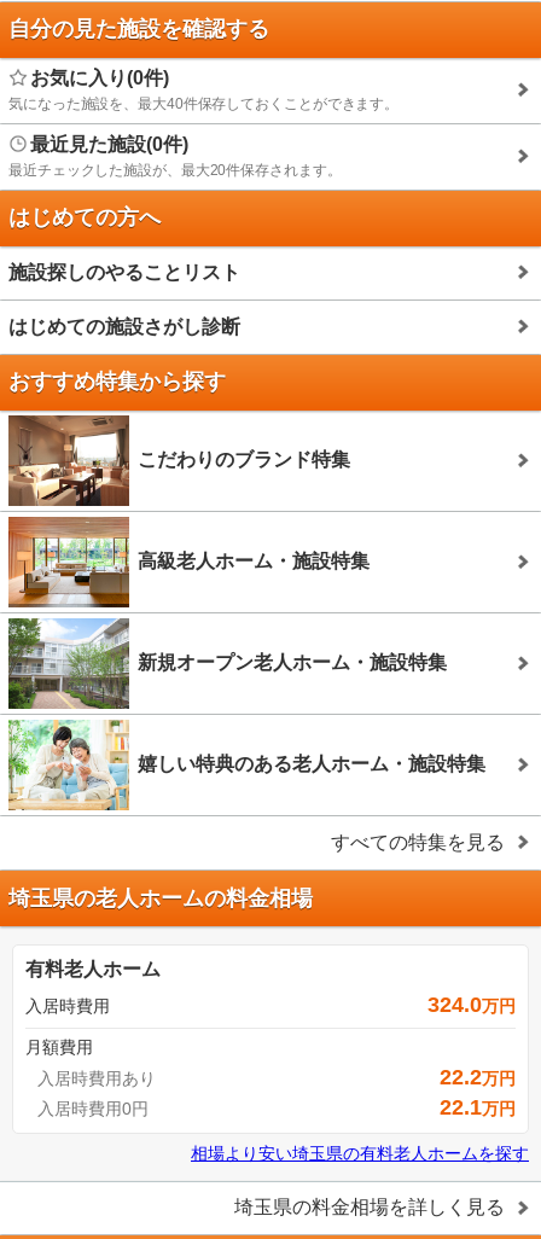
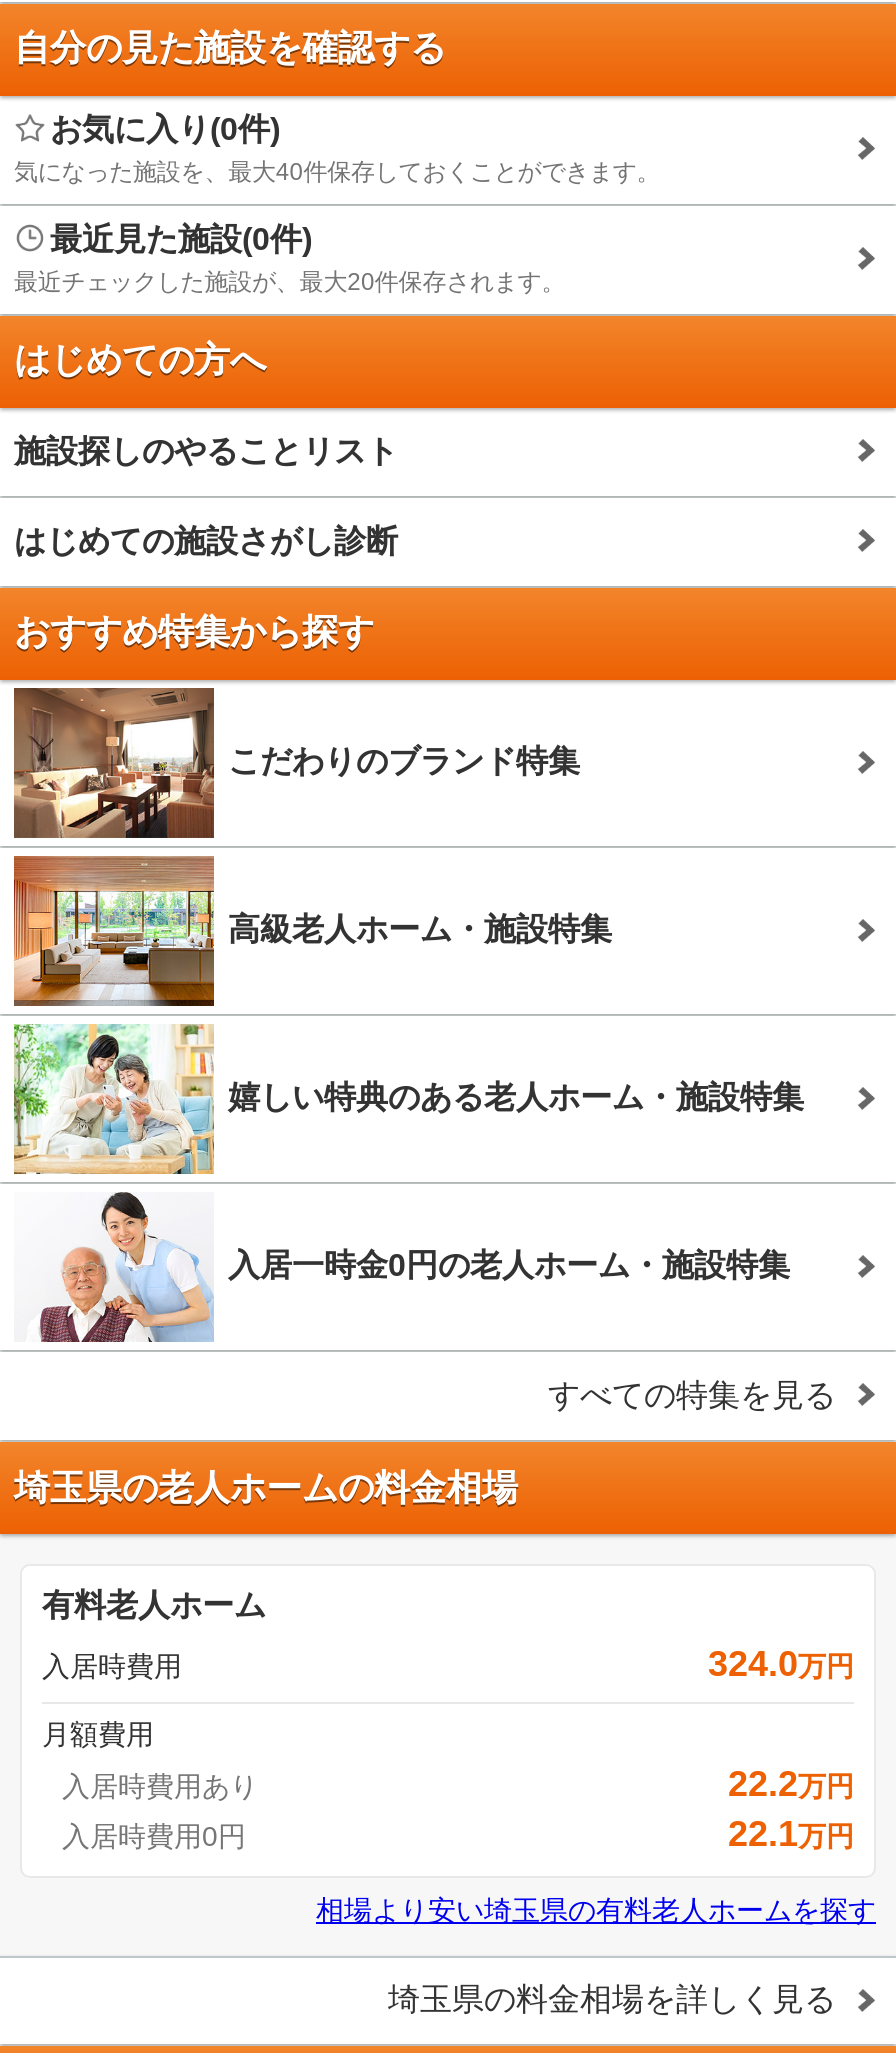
[7,618,447,709] [image] | 新規オープン老人ホーム・施設特集 -> none
moved [138,754,485,774] -> [228,1080,804,1114]: 嬉しい特典のある老人ホーム・施設特集
none -> [14,1190,790,1344] [image] | 入居一時金0円の老人ホーム・施設特集

